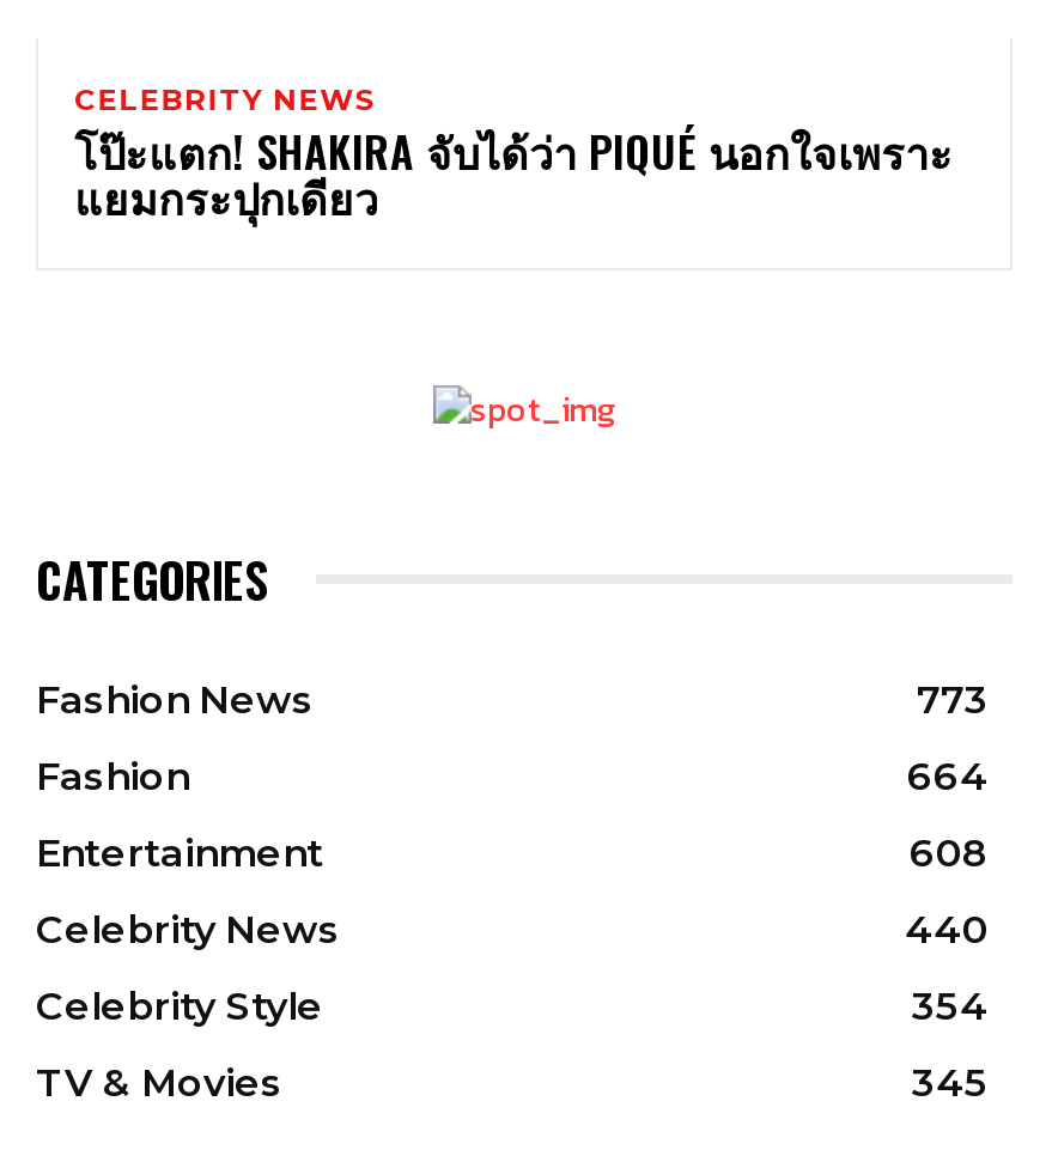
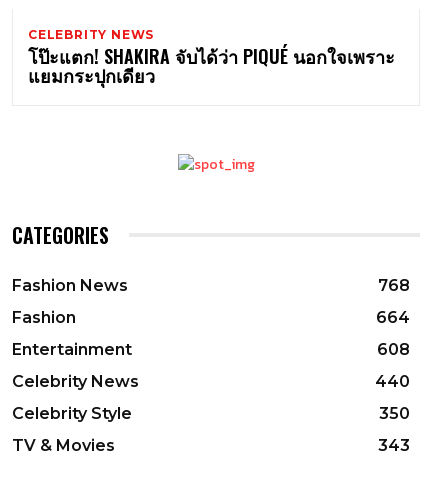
[917,678,989,724] 773 -> [378,276,410,295] 768
[912,984,989,1030] 354 -> [379,404,410,423] 350
[912,1061,989,1106] 345 -> [378,436,410,455] 343

